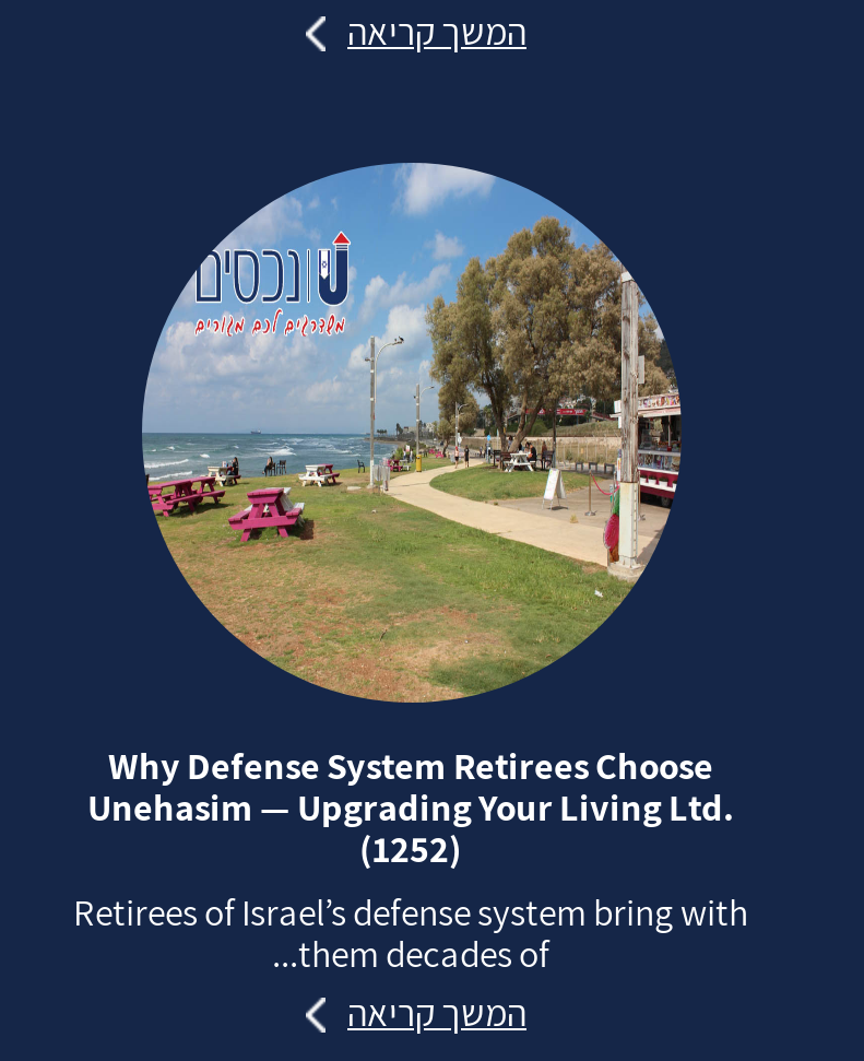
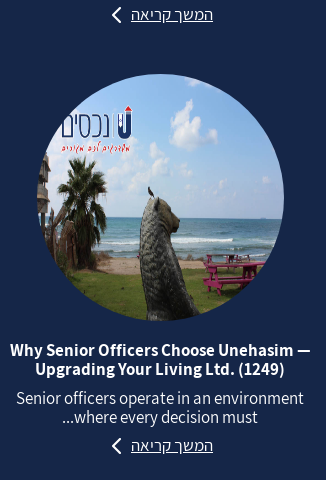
[73,162,748,977] [image] | Why Defense System Retirees Choose | Unehasim — Upgrading Your Living Ltd. | (1252) | Retirees of Israel’s defense system bring with | them decades of... -> [9,74,310,428] [image] | Why Senior Officers Choose Unehasim — | Upgrading Your Living Ltd. (1249) | Senior officers operate in an environment | where every decision must...

